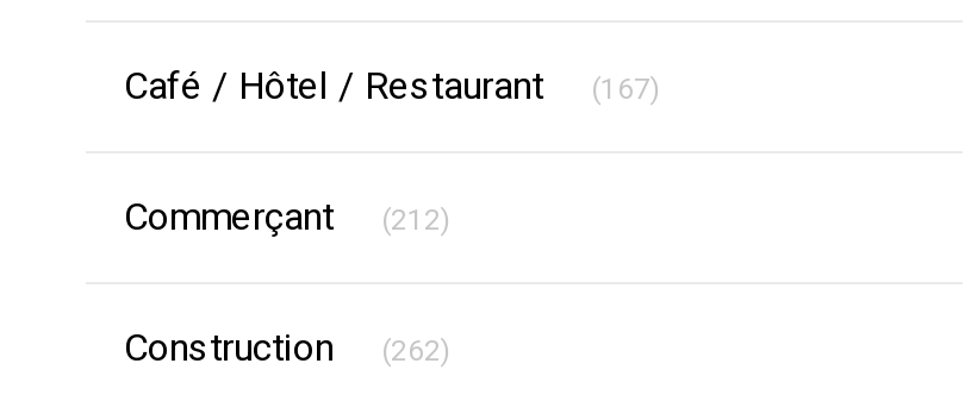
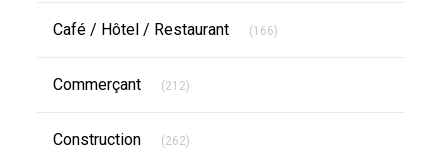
[124,63,660,108] Café / Hôtel / Restaurant (167) -> [53,19,278,38] Café / Hôtel / Restaurant (166)

